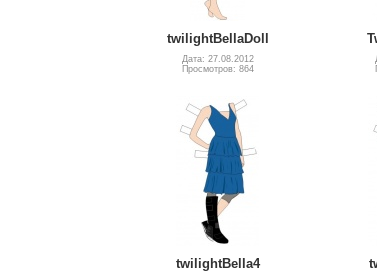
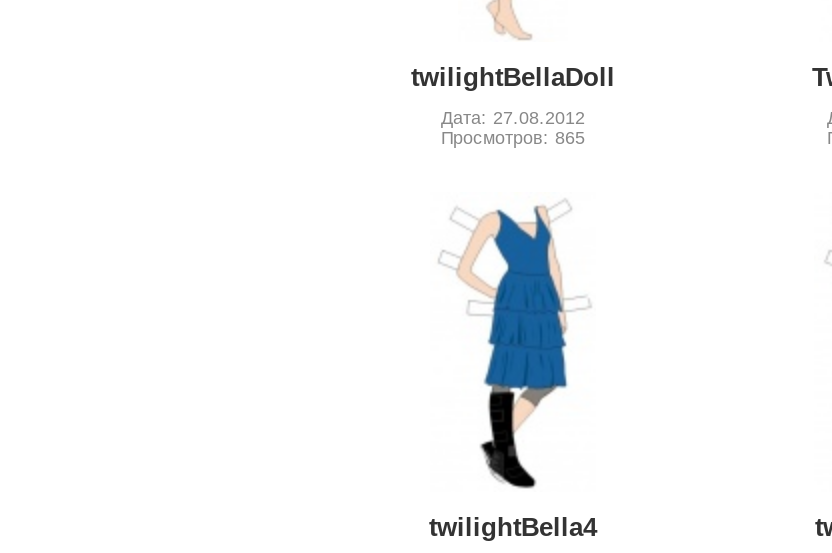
[181,64,253,74] Просмотров: 864 -> [441,127,585,147] Просмотров: 865

